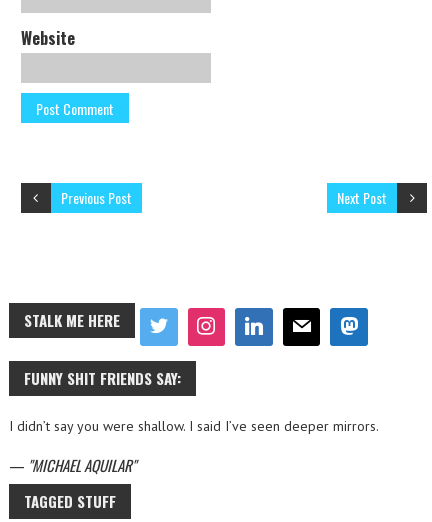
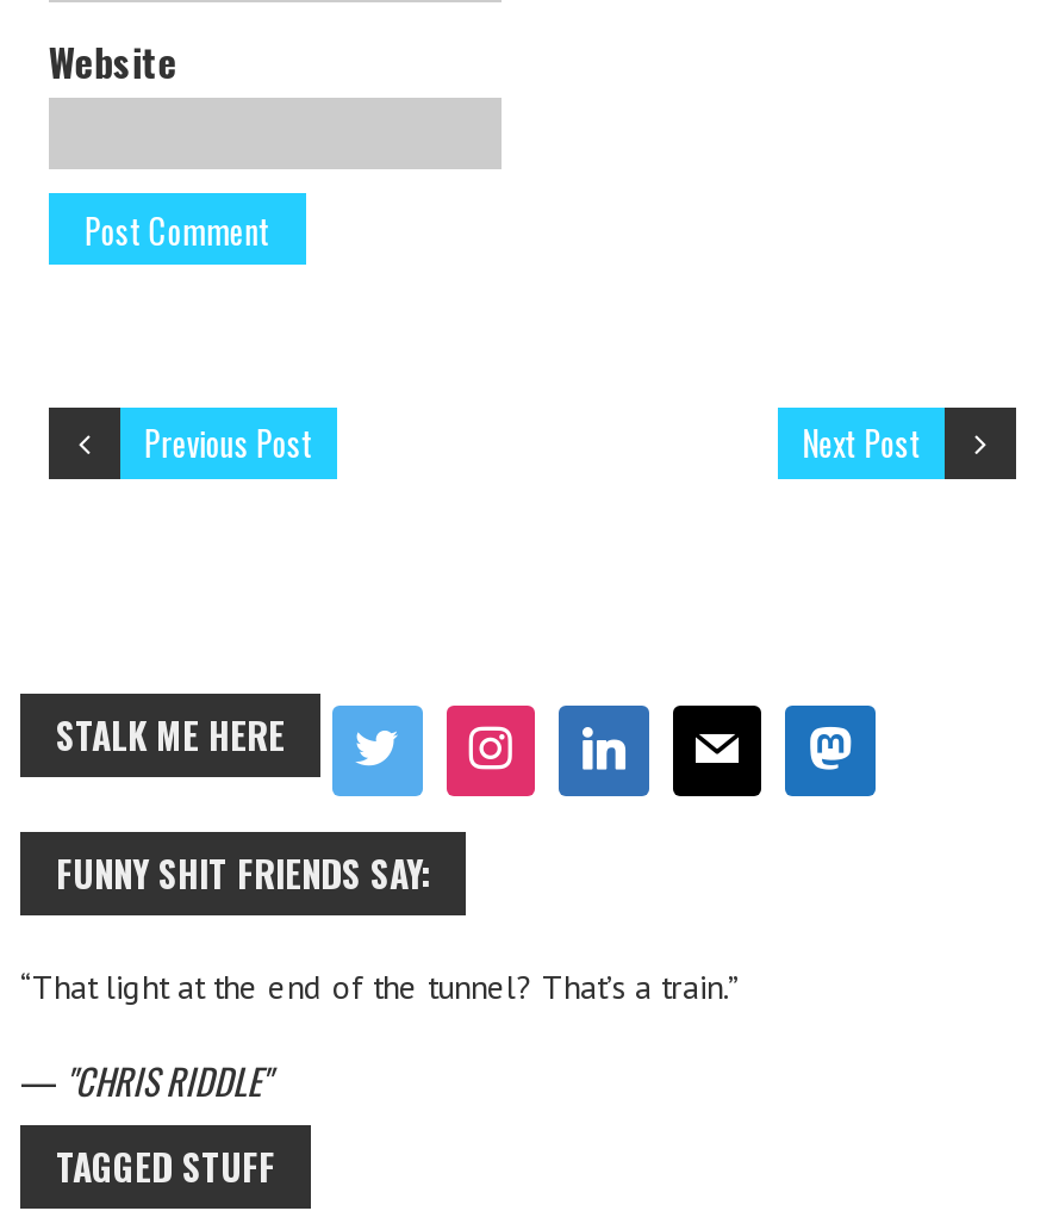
[9,417,379,435] I didn’t say you were shallow. I said I’ve seen deeper mirrors. -> [20,965,740,1008] “That light at the end of the tunnel? That’s a train.”
[9,454,132,476] — MICHAEL AQUILAR -> [20,1053,261,1106] — CHRIS RIDDLE

